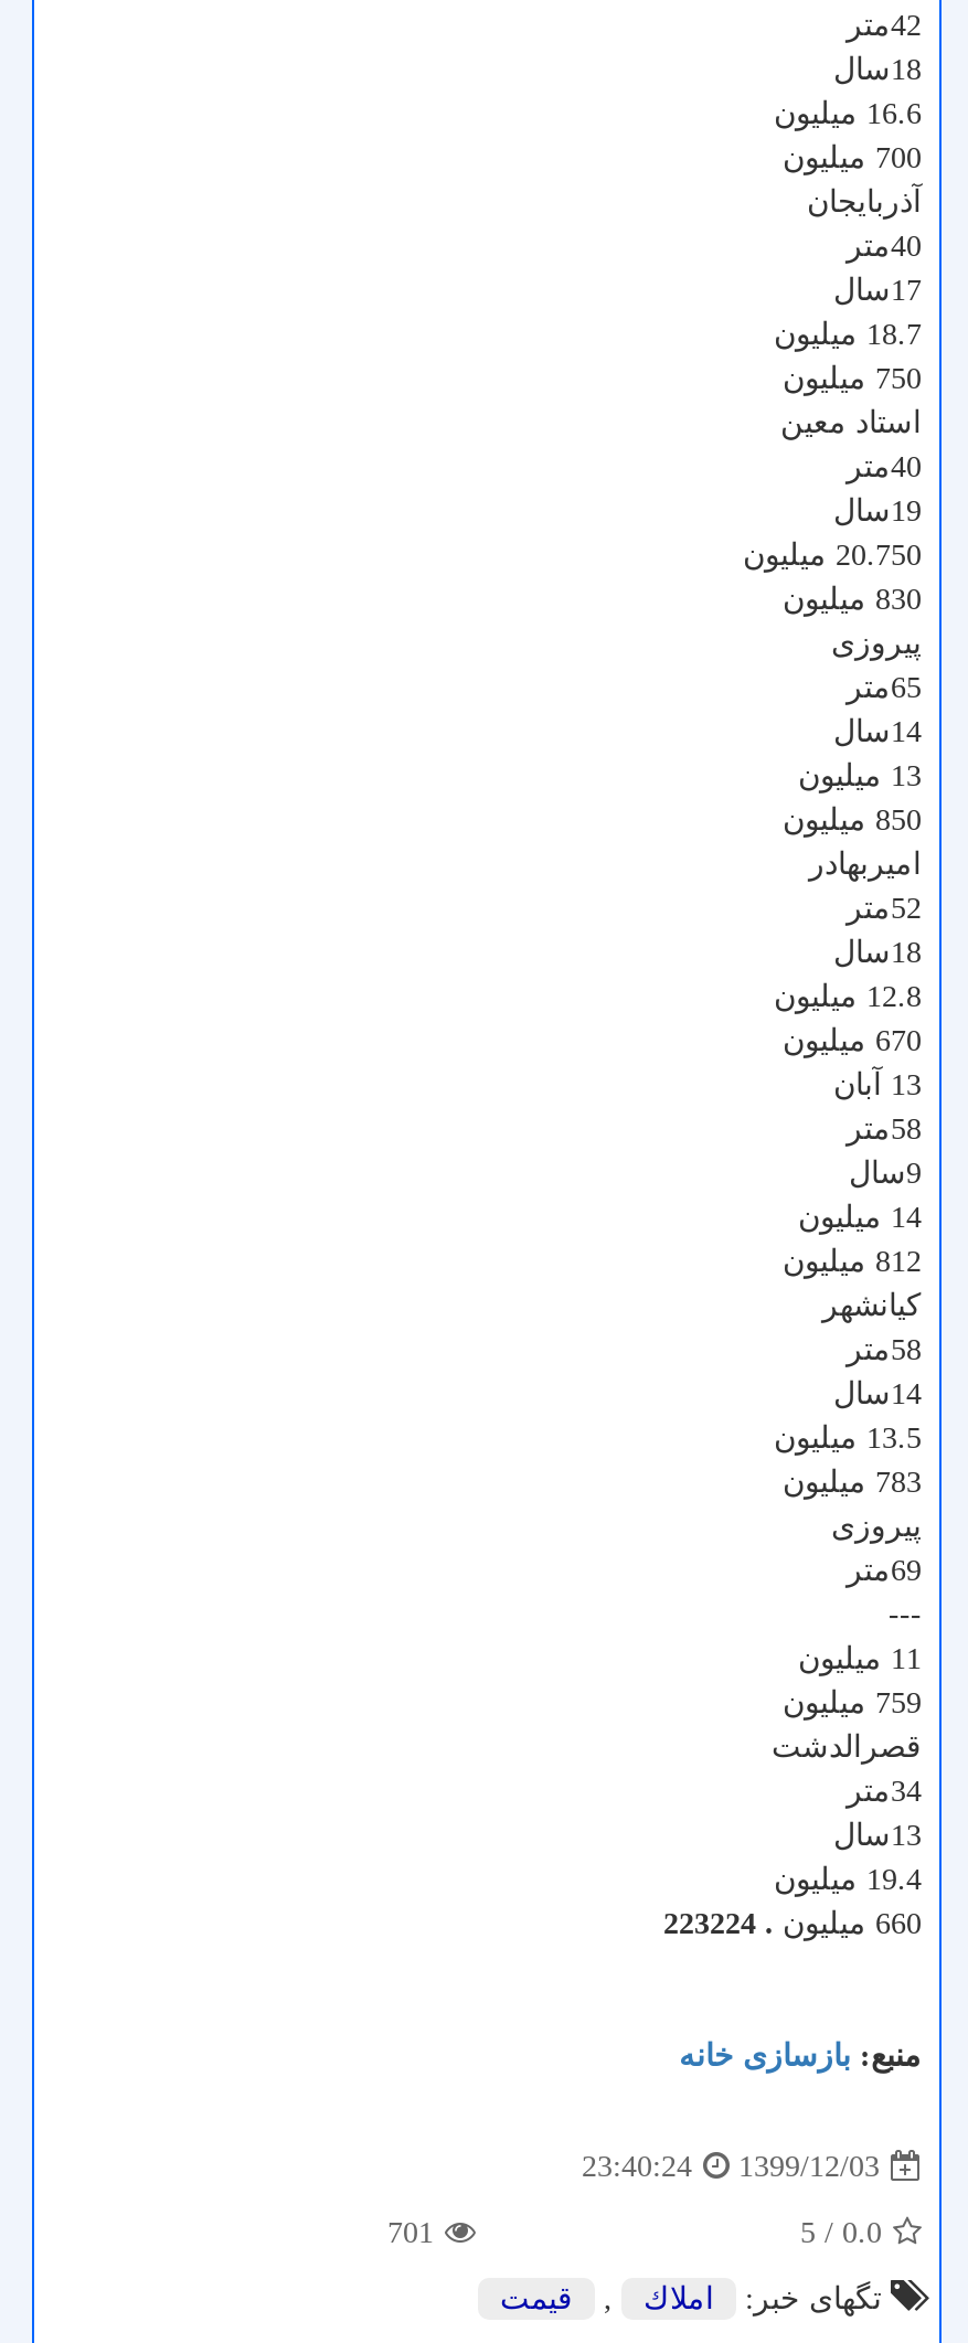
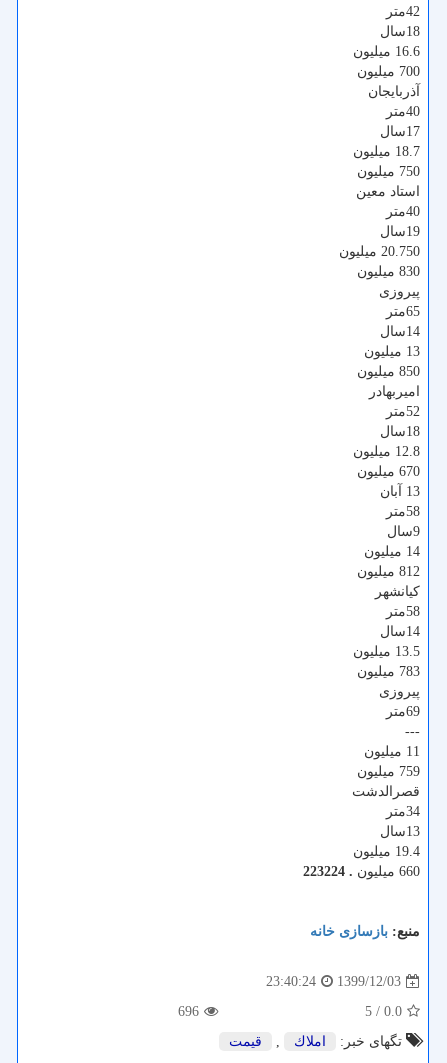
[387,2217,434,2250] 701 -> [178,1004,199,1019] 696

